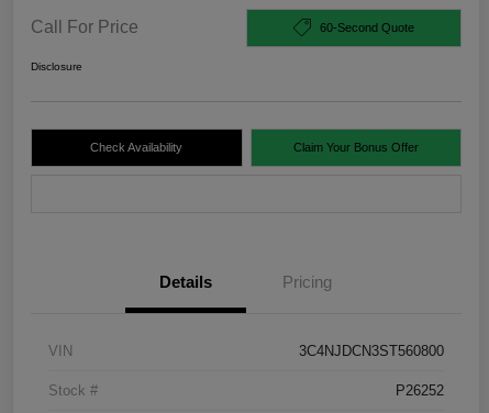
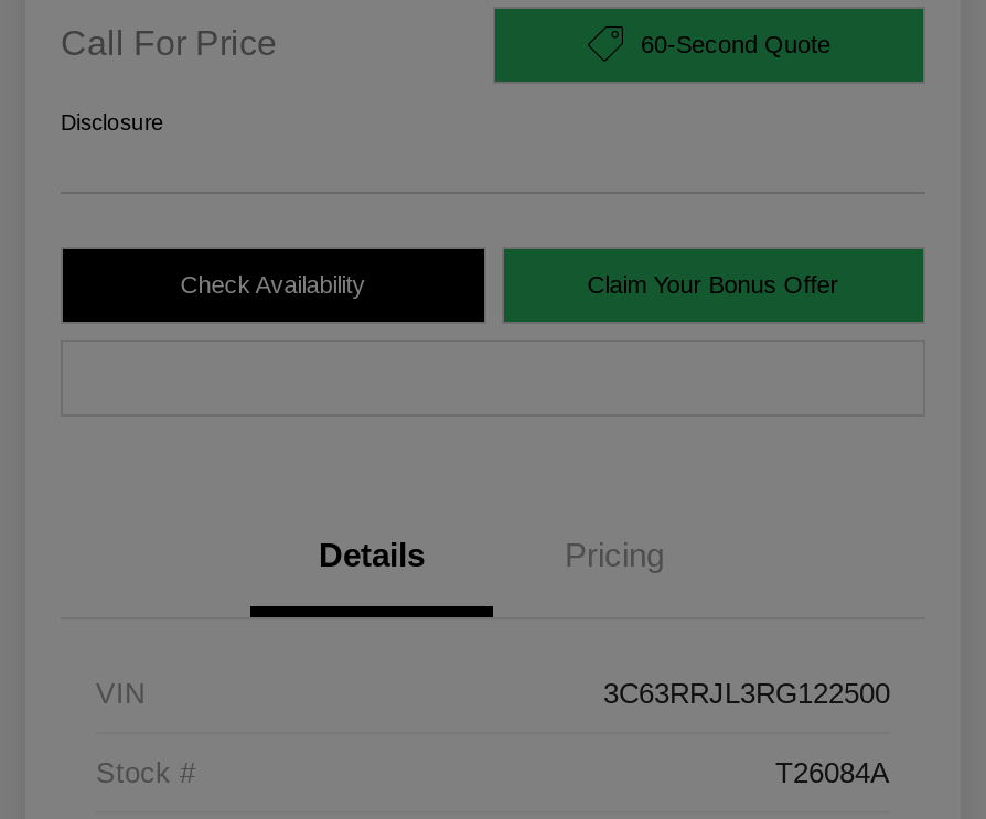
[299,342,444,359] 3C4NJDCN3ST560800 -> [603,676,890,709] 3C63RRJL3RG122500
[396,382,444,398] P26252 -> [775,755,890,788] T26084A

